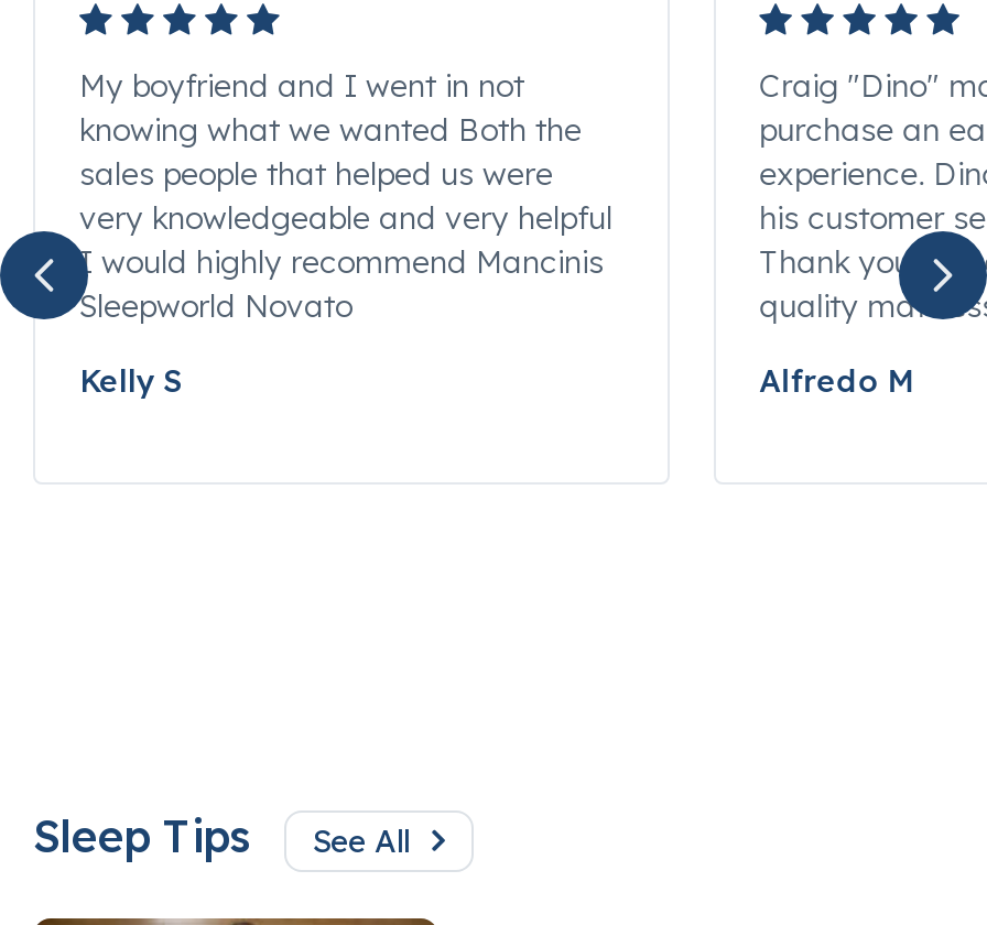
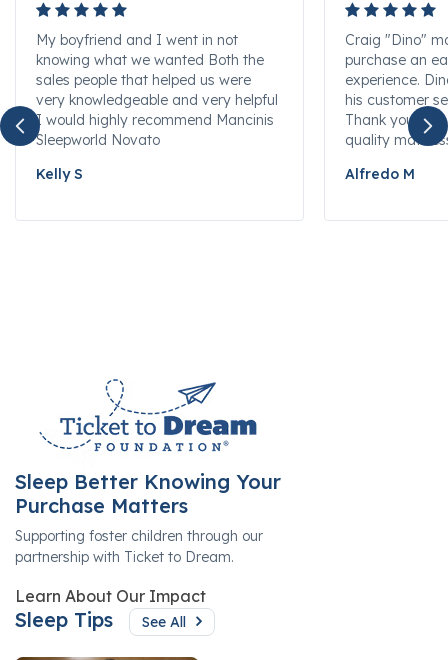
none -> [15,378,281,606] [image] | Sleep Better Knowing Your | Purchase Matters | Supporting foster children through our | partnership with Ticket to Dream. | Learn About Our Impact

